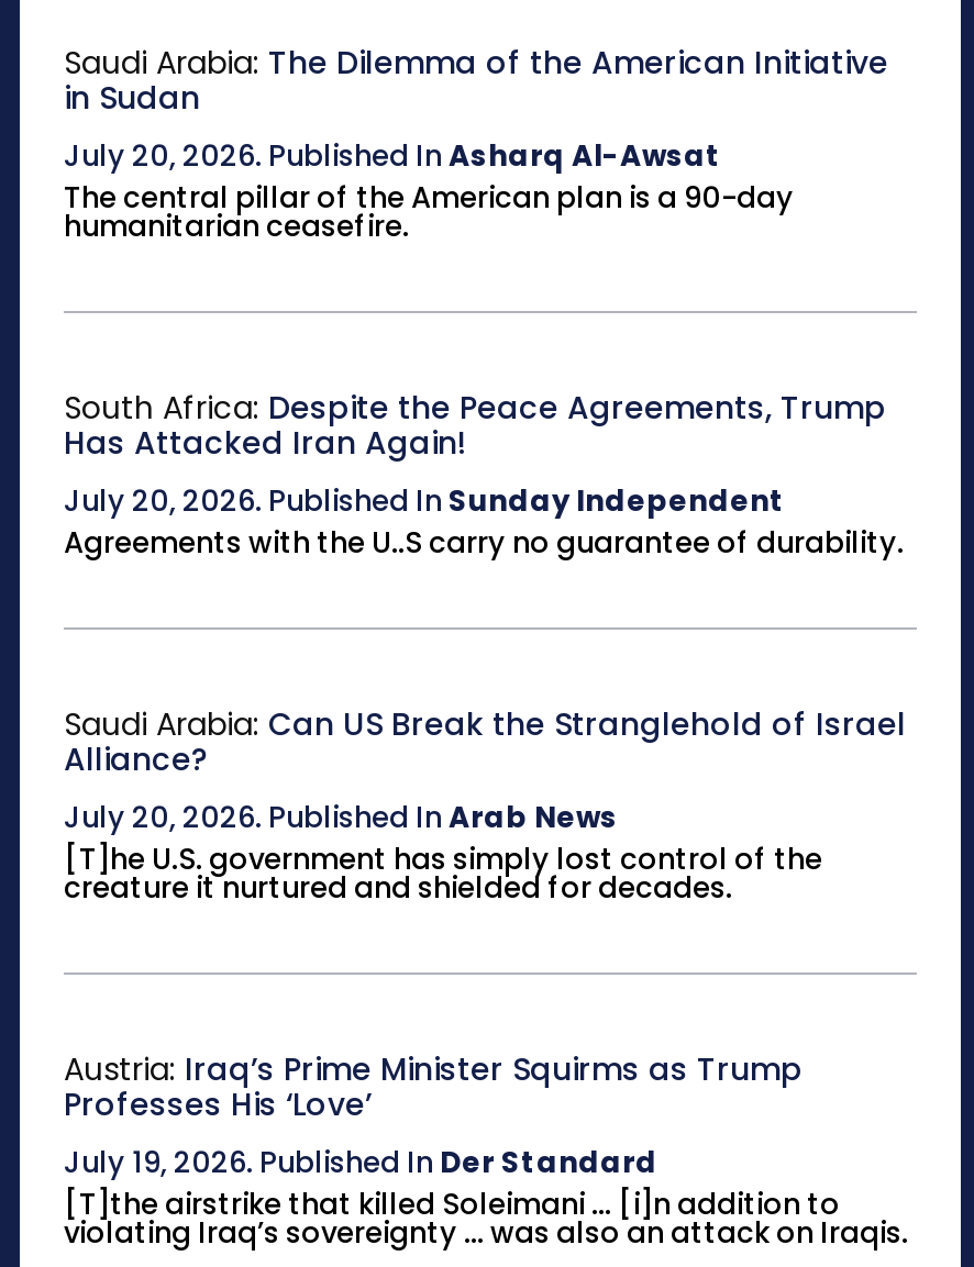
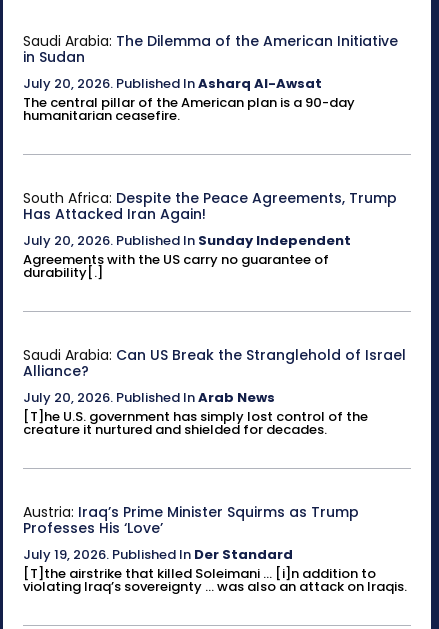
[64,522,904,564] Agreements with the U..S carry no guarantee of durability. -> [23,250,329,282] Agreements with the US carry no guarantee of | durability[.]

